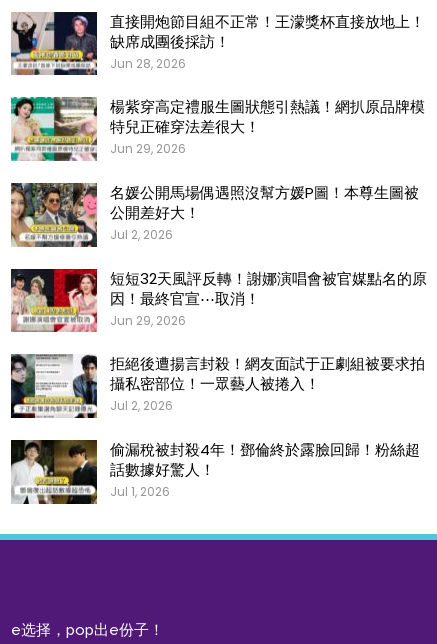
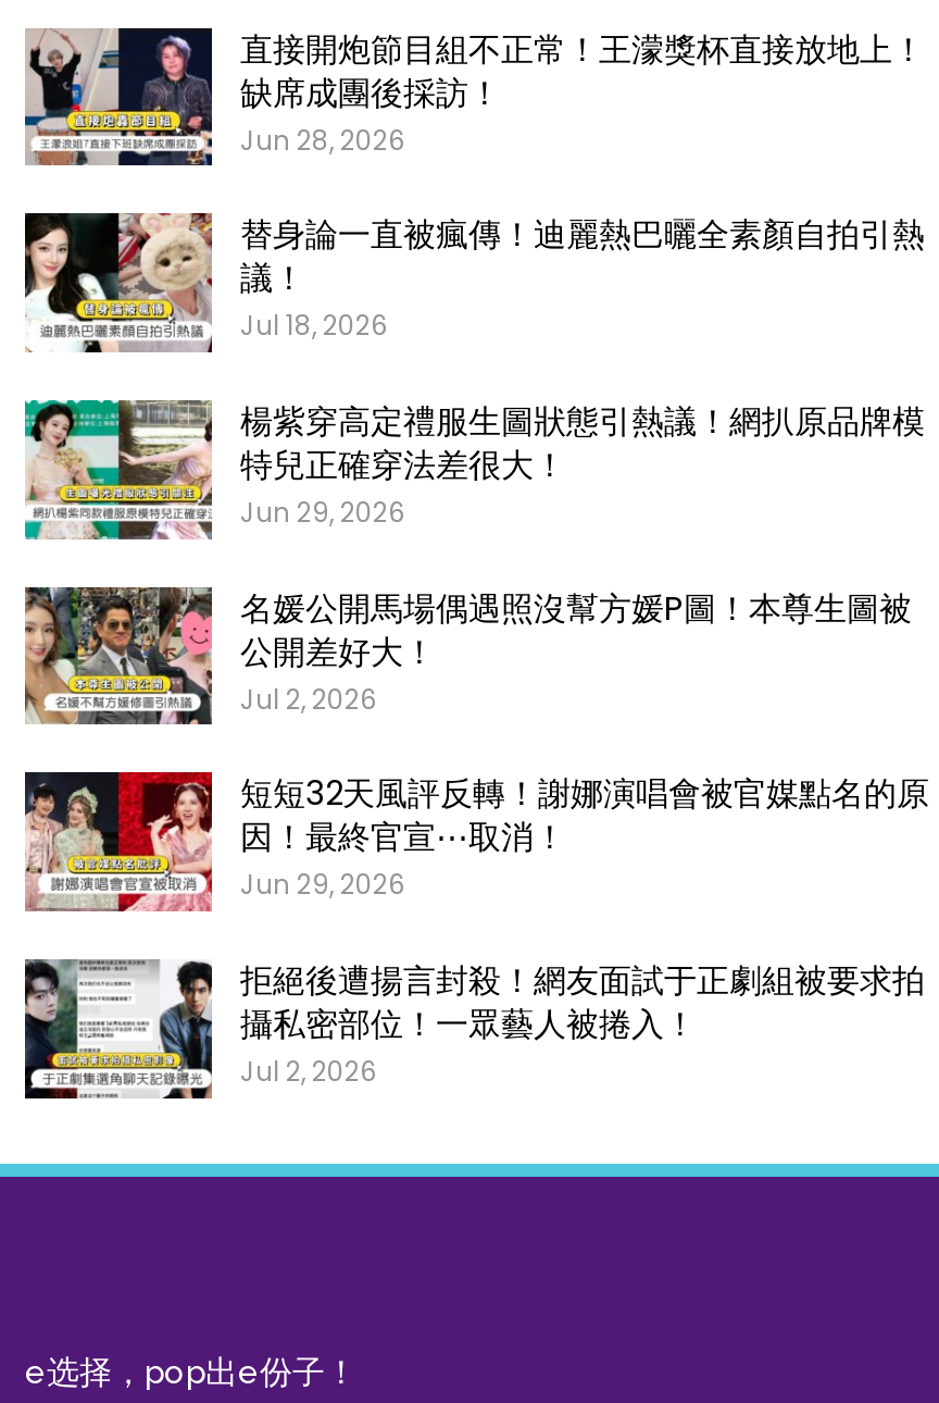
none -> [23,211,925,352] [image] | 替身論一直被瘋傳！迪麗熱巴曬全素顏自拍引熱 | 議！ | Jul 18, 2026
moved [10,95,427,414] -> [23,396,929,1090]: [image] | 楊紫穿高定禮服生圖狀態引熱議！網扒原品牌模 | 特兒正確穿法差很大！ | ... | 攝私密部位！一眾藝人被捲入！ | Jul 2, 2026
[11,439,420,505] [image] | 偷漏稅被封殺4年！鄧倫終於露臉回歸！粉絲超 | 話數據好驚人！ | Jul 1, 2026 -> none

